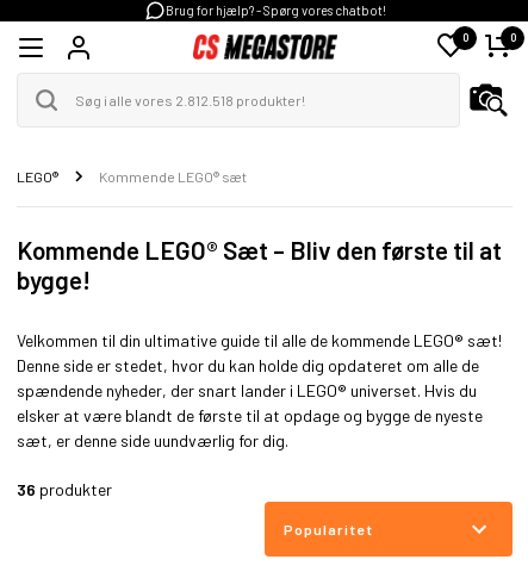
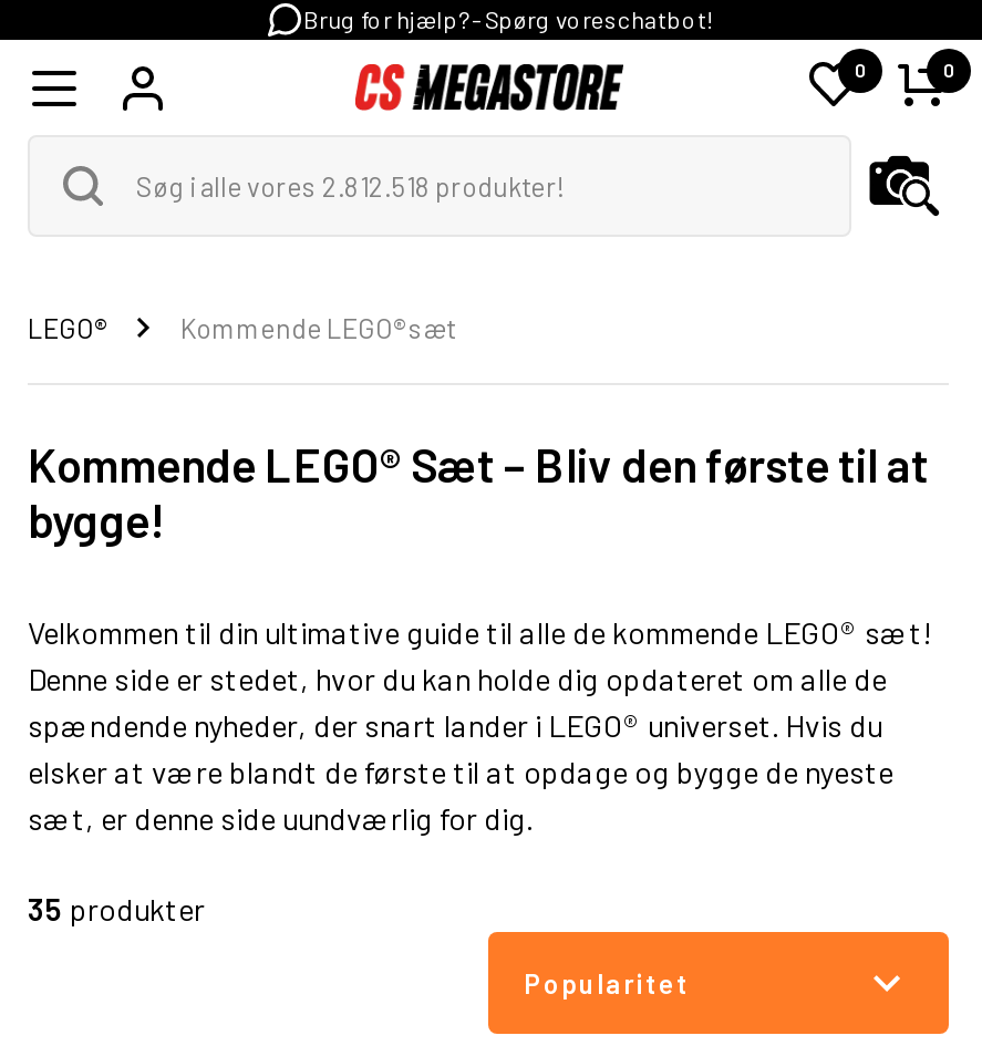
[17,479,112,499] 36 produkter -> [28,890,205,928] 35 produkter

